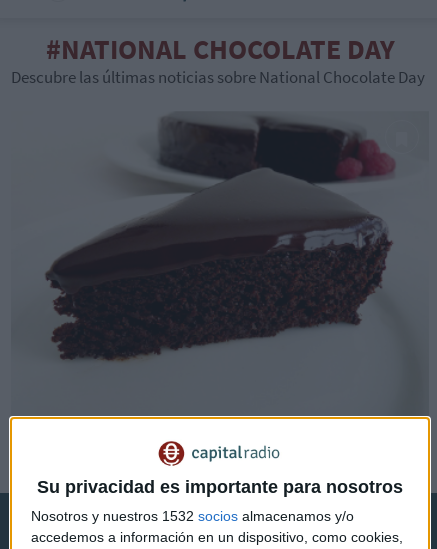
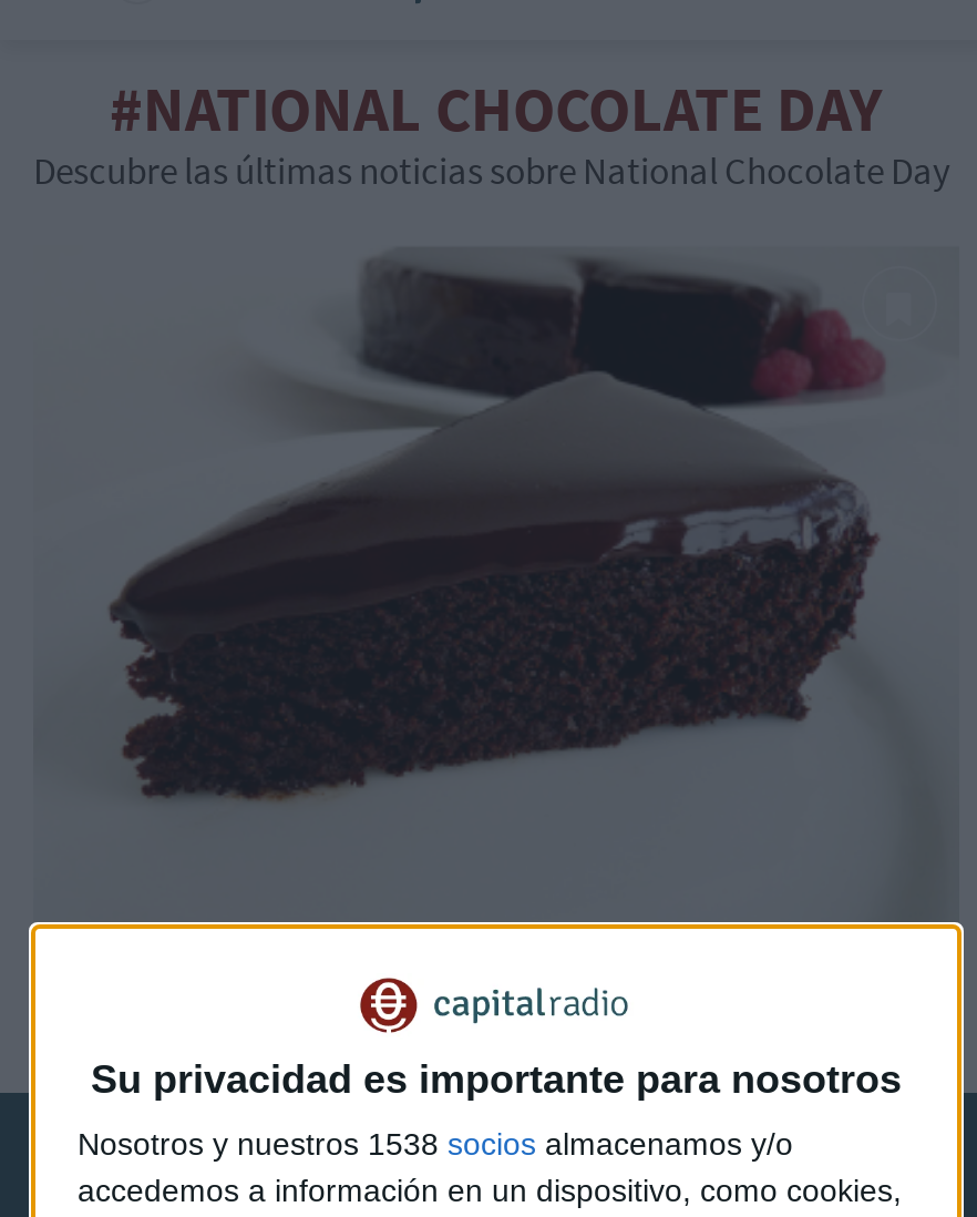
[31,508,354,524] Nosotros y nuestros 1532 socios almacenamos y/o -> [78,1126,793,1162] Nosotros y nuestros 1538 socios almacenamos y/o

